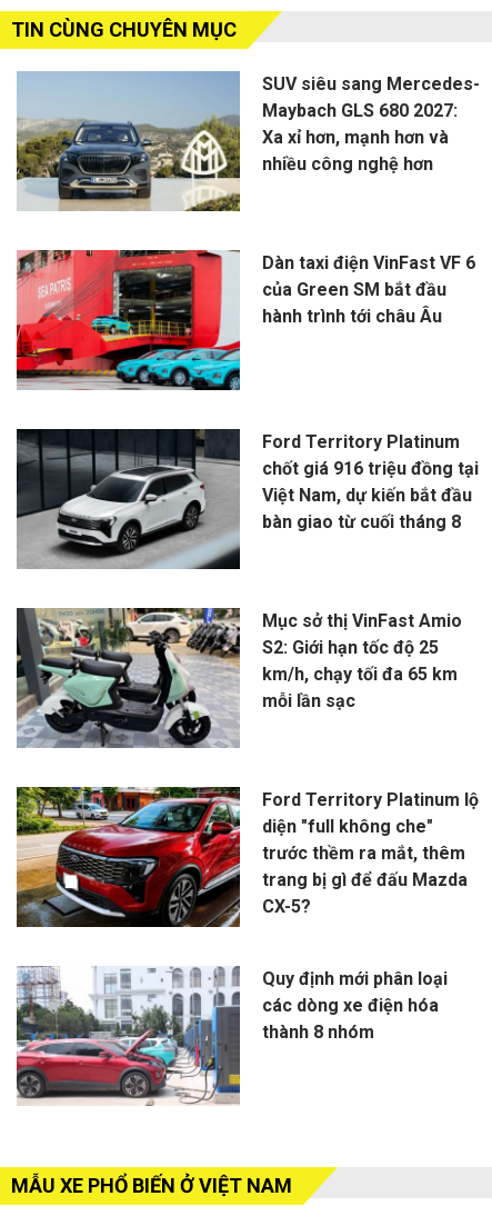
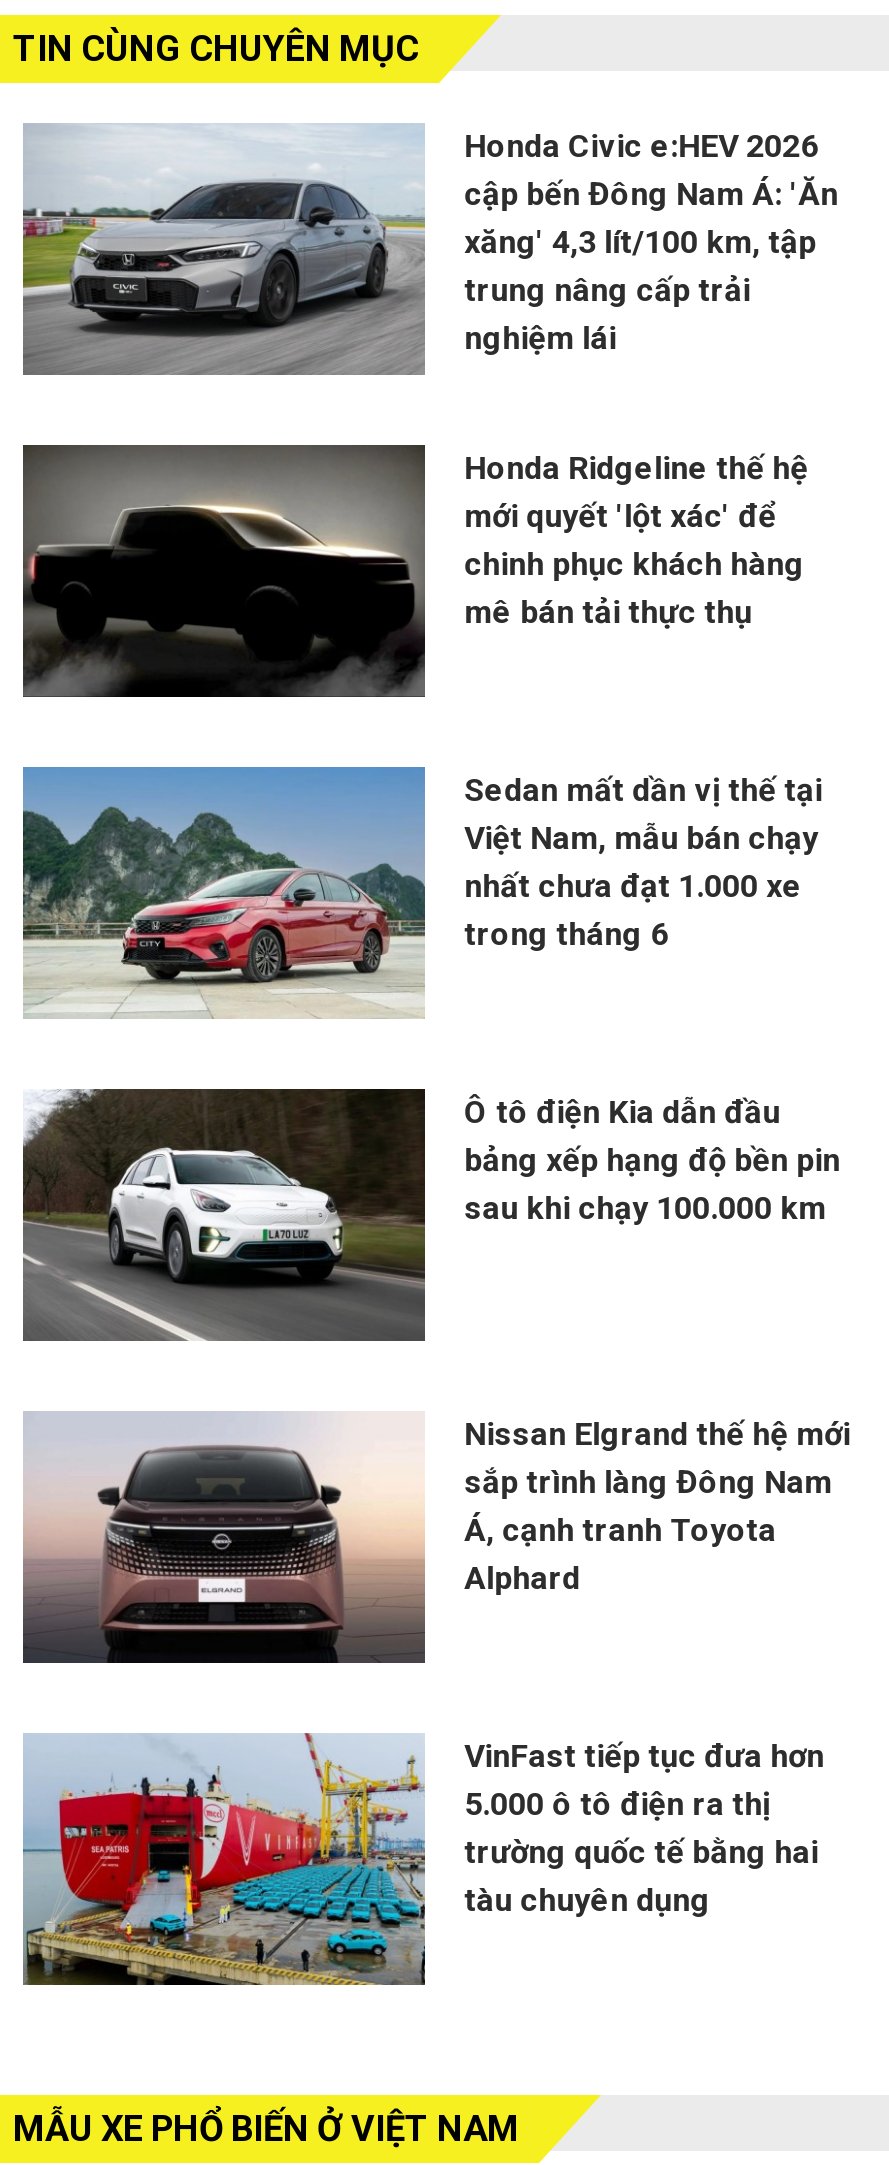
[17,71,479,212] [image] | SUV siêu sang Mercedes- | Maybach GLS 680 2027: | Xa xỉ hơn, mạnh hơn và | nhiều công nghệ hơn -> [23,125,838,375] [image] | Honda Civic e:HEV 2026 | cập bến Đông Nam Á: 'Ăn | xăng' 4,3 lít/100 km, tập | trung nâng cấp trải | nghiệm lái
[16,249,475,390] [image] | Dàn taxi điện VinFast VF 6 | của Green SM bắt đầu | hành trình tới châu Âu -> [21,443,808,699] [image] | Honda Ridgeline thế hệ | mới quyết 'lột xác' để | chinh phục khách hàng | mê bán tải thực thụ
[16,428,478,570] [image] | Ford Territory Platinum | chốt giá 916 triệu đồng tại | Việt Nam, dự kiến bắt đầu | bàn giao từ cuối tháng 8 -> [21,765,822,1019] [image] | Sedan mất dần vị thế tại | Việt Nam, mẫu bán chạy | nhất chưa đạt 1.000 xe | trong tháng 6
[16,607,462,748] [image] | Mục sở thị VinFast Amio | S2: Giới hạn tốc độ 25 | km/h, chạy tối đa 65 km | mỗi lần sạc -> [23,1087,840,1341] [image] | Ô tô điện Kia dẫn đầu | bảng xếp hạng độ bền pin | sau khi chạy 100.000 km
[16,786,478,928] [image] | Ford Territory Platinum lộ | diện "full không che" | trước thềm ra mắt, thêm | trang bị gì để đấu Mazda | CX-5? -> [23,1411,850,1665] [image] | Nissan Elgrand thế hệ mới | sắp trình làng Đông Nam | Á, cạnh tranh Toyota | Alphard
[16,966,447,1106] [image] | Quy định mới phân loại | các dòng xe điện hóa | thành 8 nhóm -> [21,1733,824,1987] [image] | VinFast tiếp tục đưa hơn | 5.000 ô tô điện ra thị | trường quốc tế bằng hai | tàu chuyên dụng

